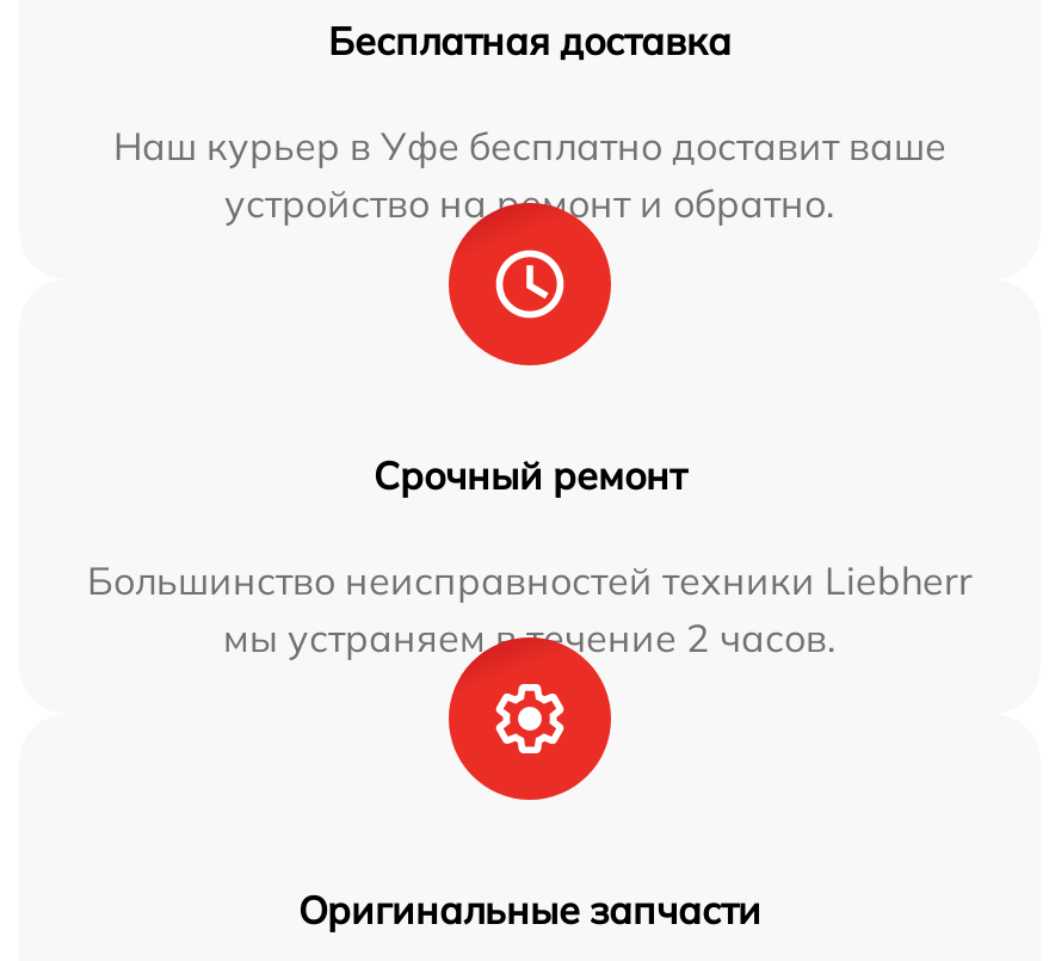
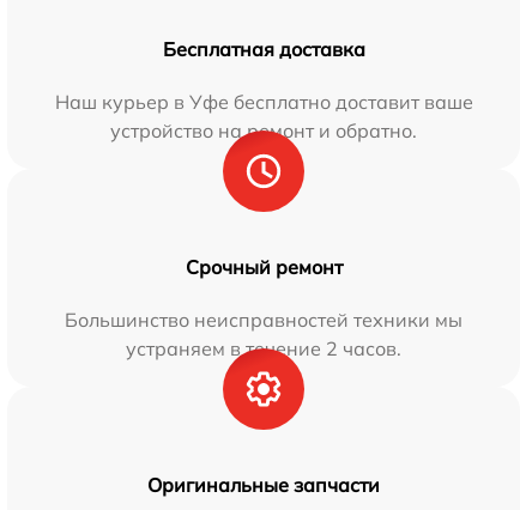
[87,555,973,660] Большинство неисправностей техники Liebherr | мы устраняем в течение 2 часов. -> [65,308,463,360] Большинство неисправностей техники мы | устраняем в течение 2 часов.

